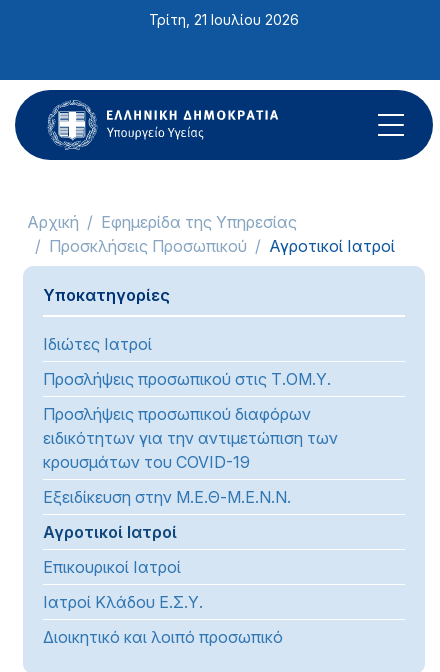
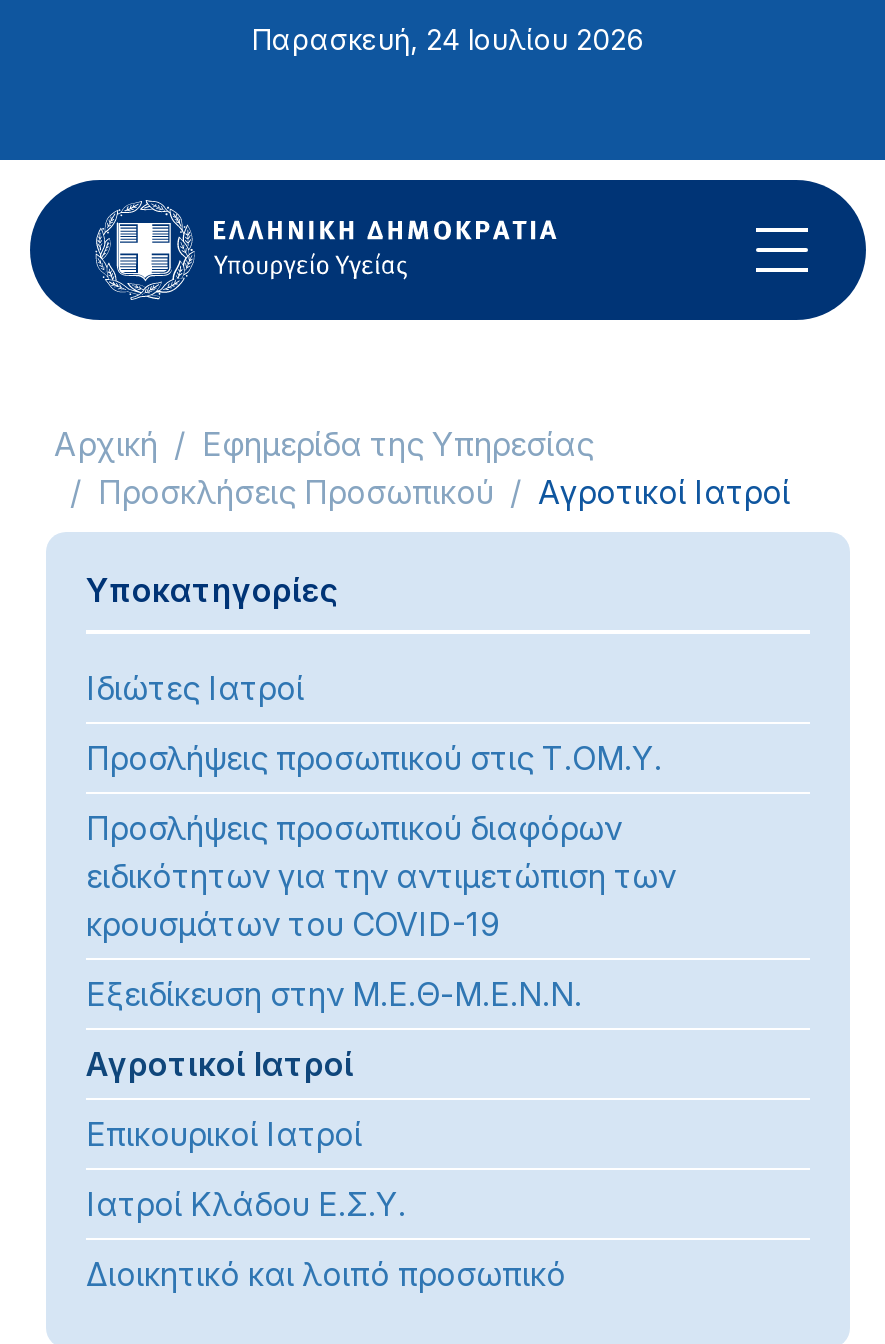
[149,11,299,28] Τρίτη, 21 Ιουλίου 2026 -> [252,22,644,56] Παρασκευή, 24 Ιουλίου 2026

